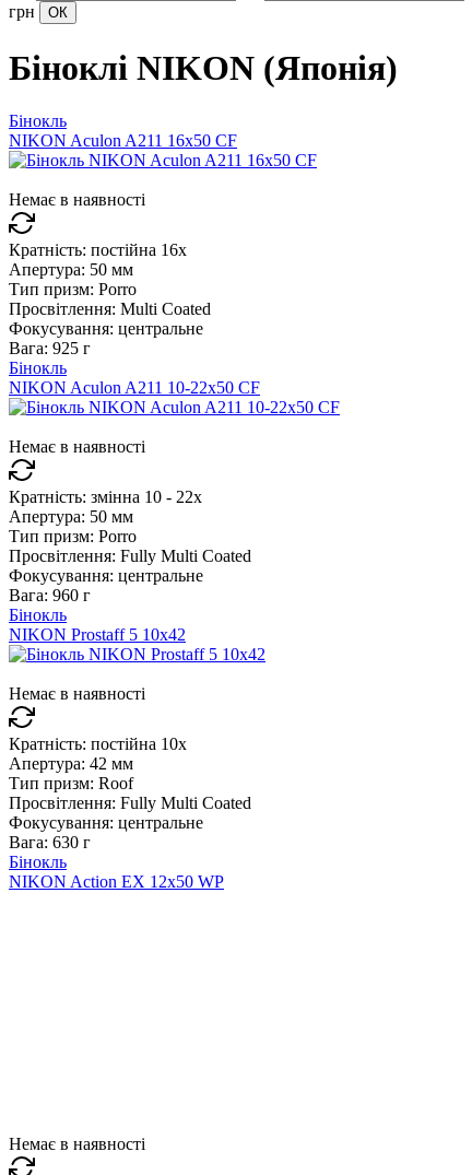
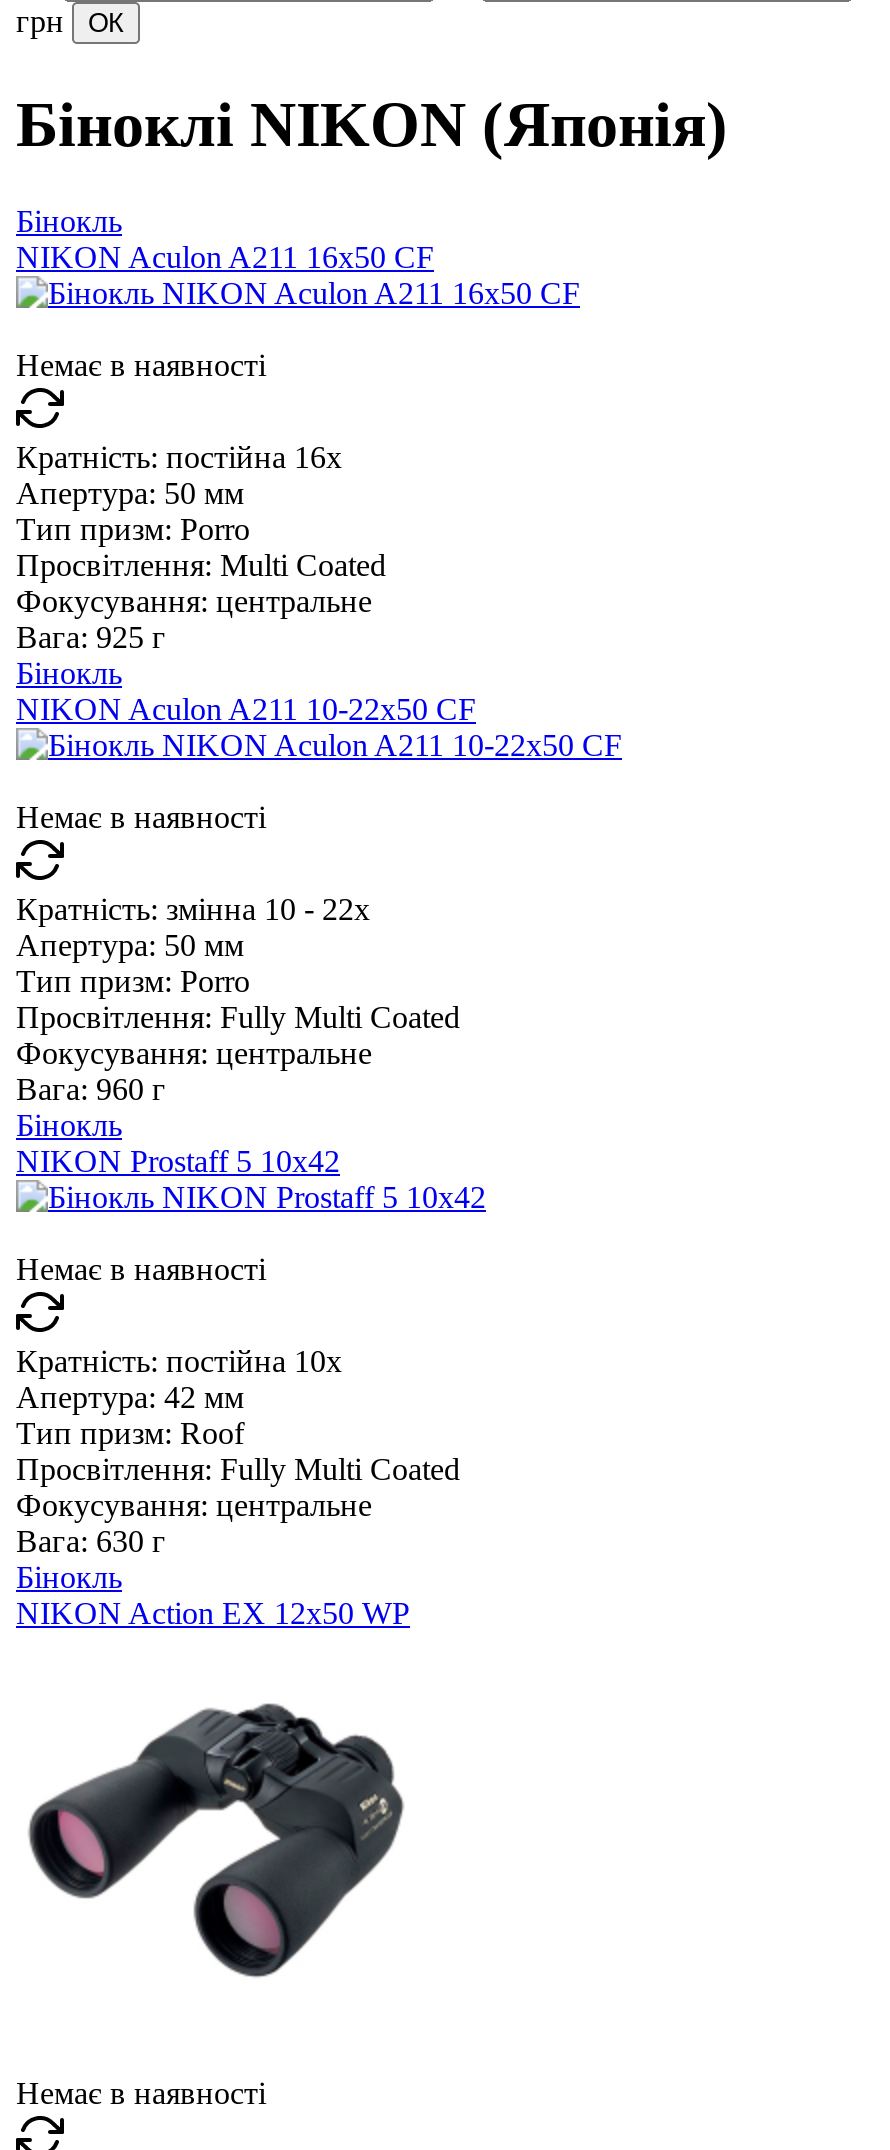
none -> [28,1702,406,1978] [image]

